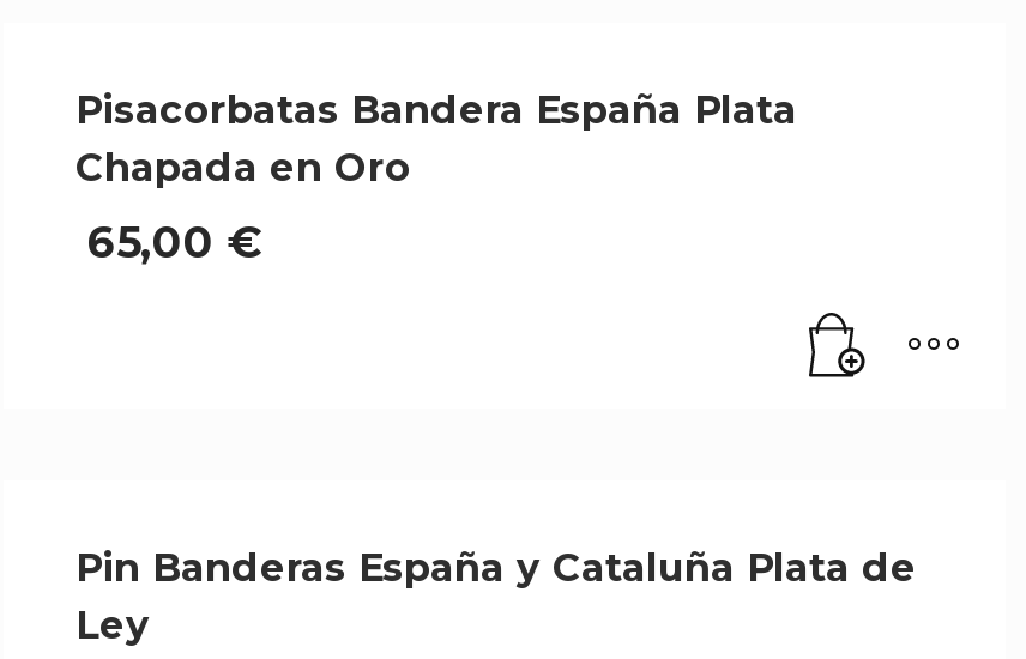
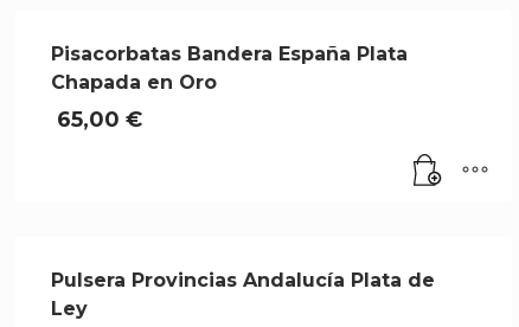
[76,544,917,590] Pin Banderas España y Cataluña Plata de -> [51,269,435,291] Pulsera Provincias Andalucía Plata de

